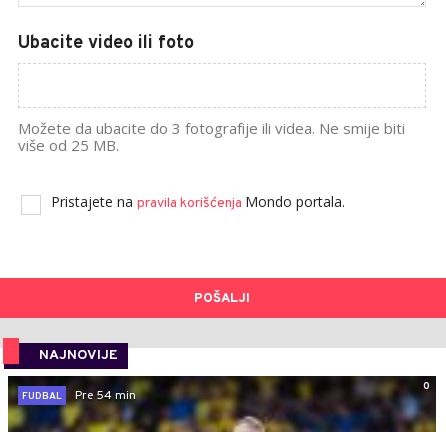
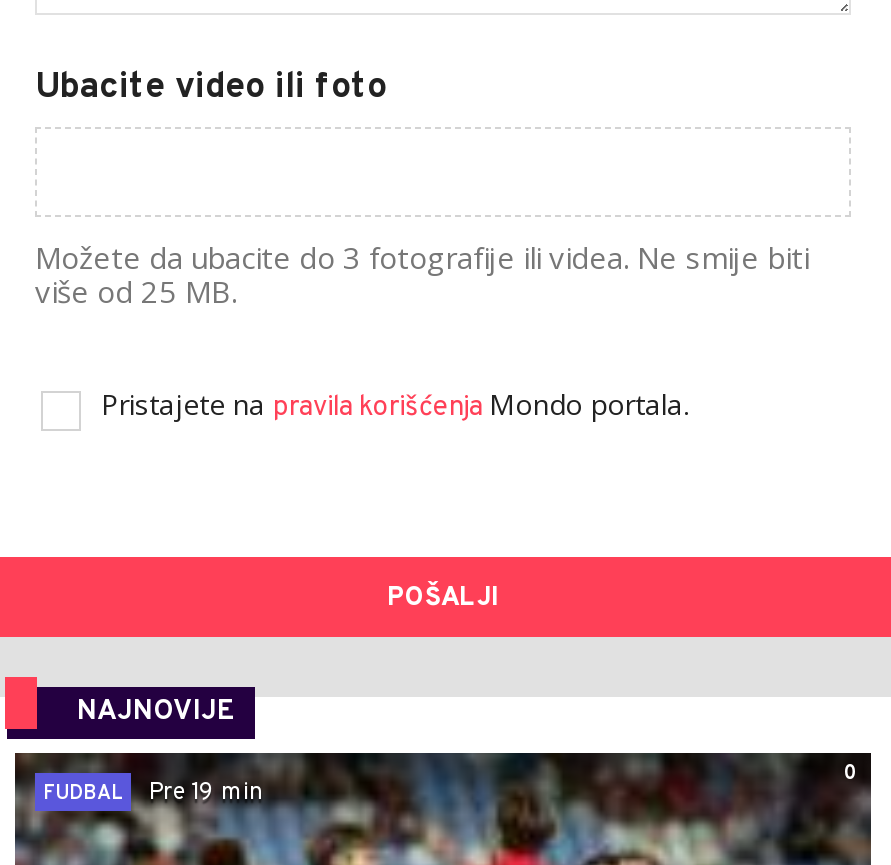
[22,388,136,404] FUDBAL Pre 54 min -> [43,776,263,808] FUDBAL Pre 19 min

